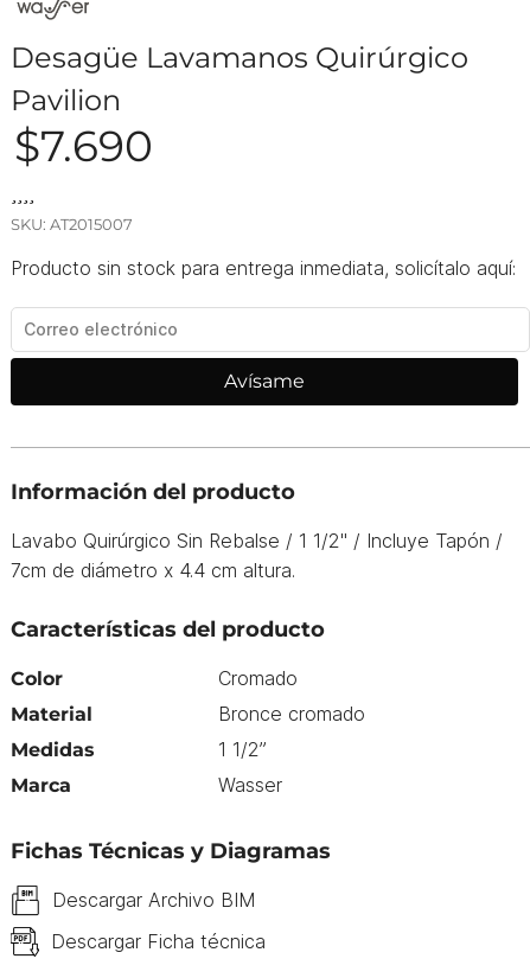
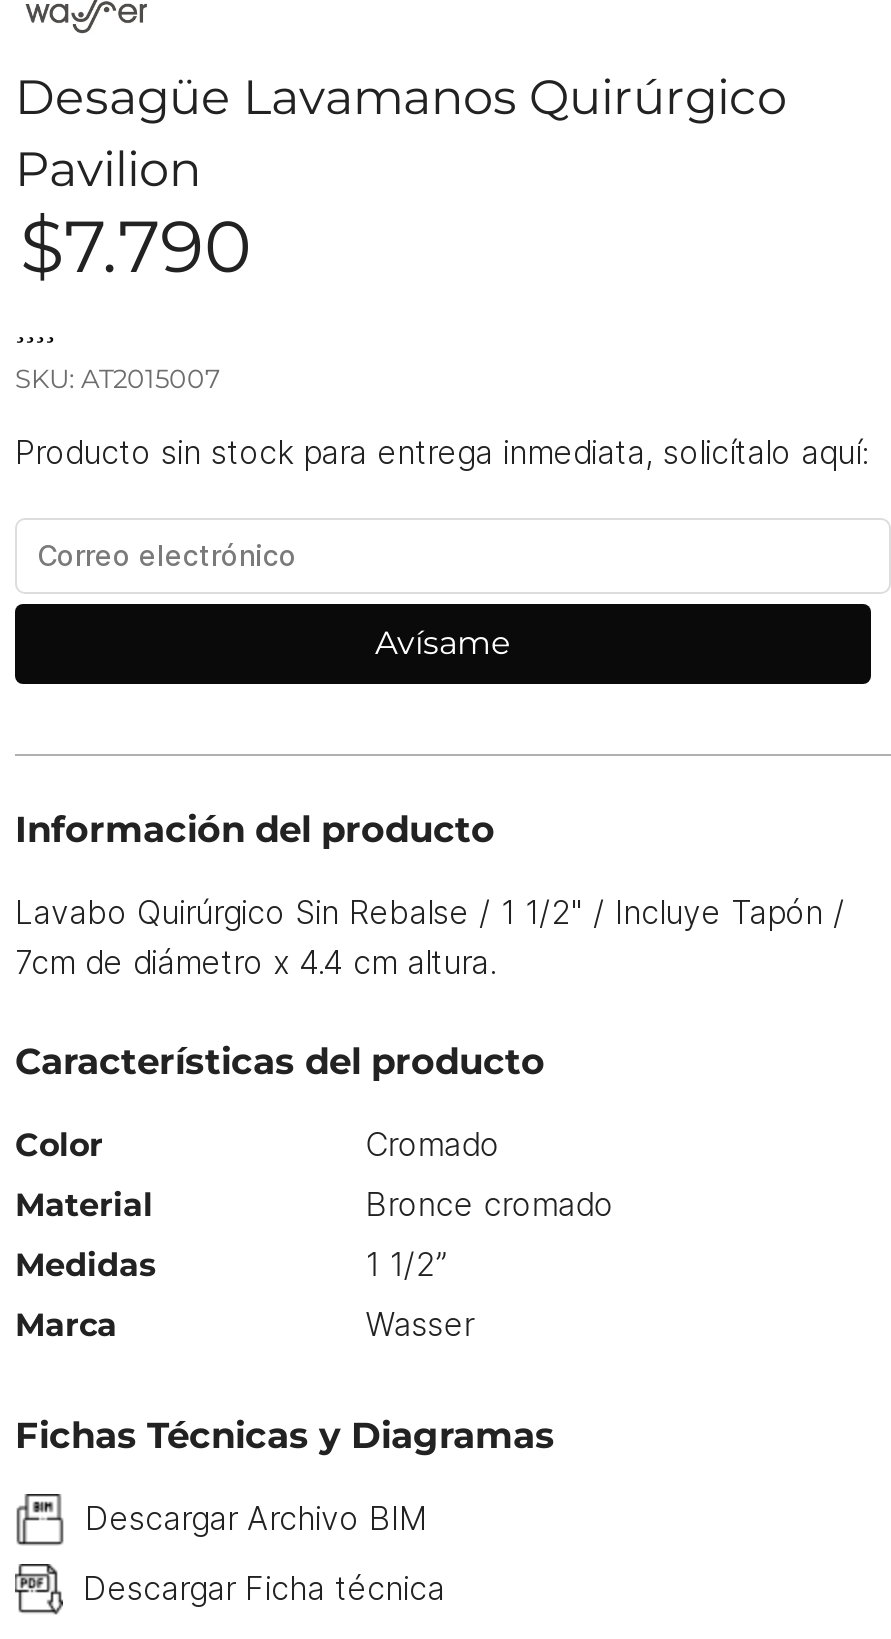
[14,119,152,171] $7.690 -> [20,201,252,289] $7.790

